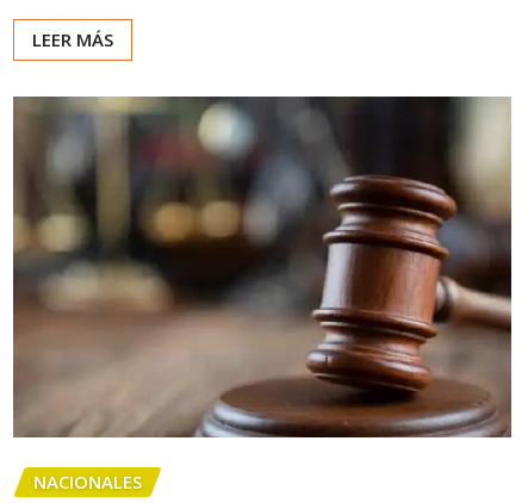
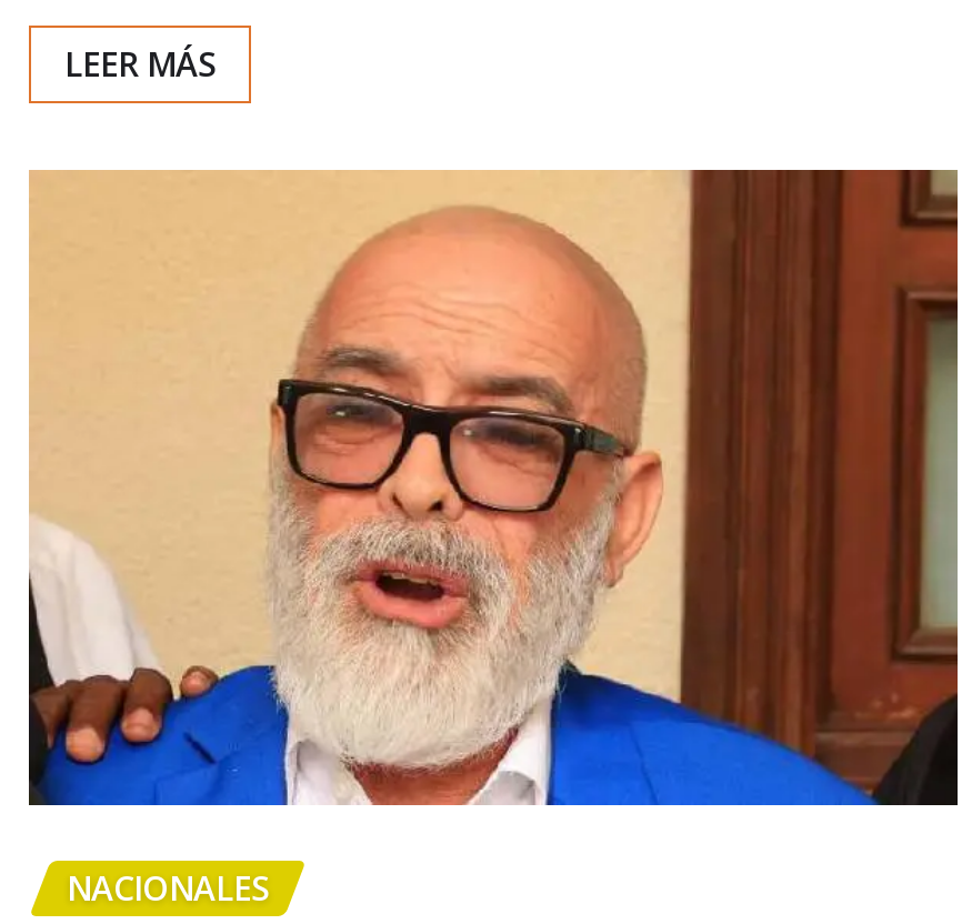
[12,95,513,439] [image] -> [27,167,960,808] [image]

